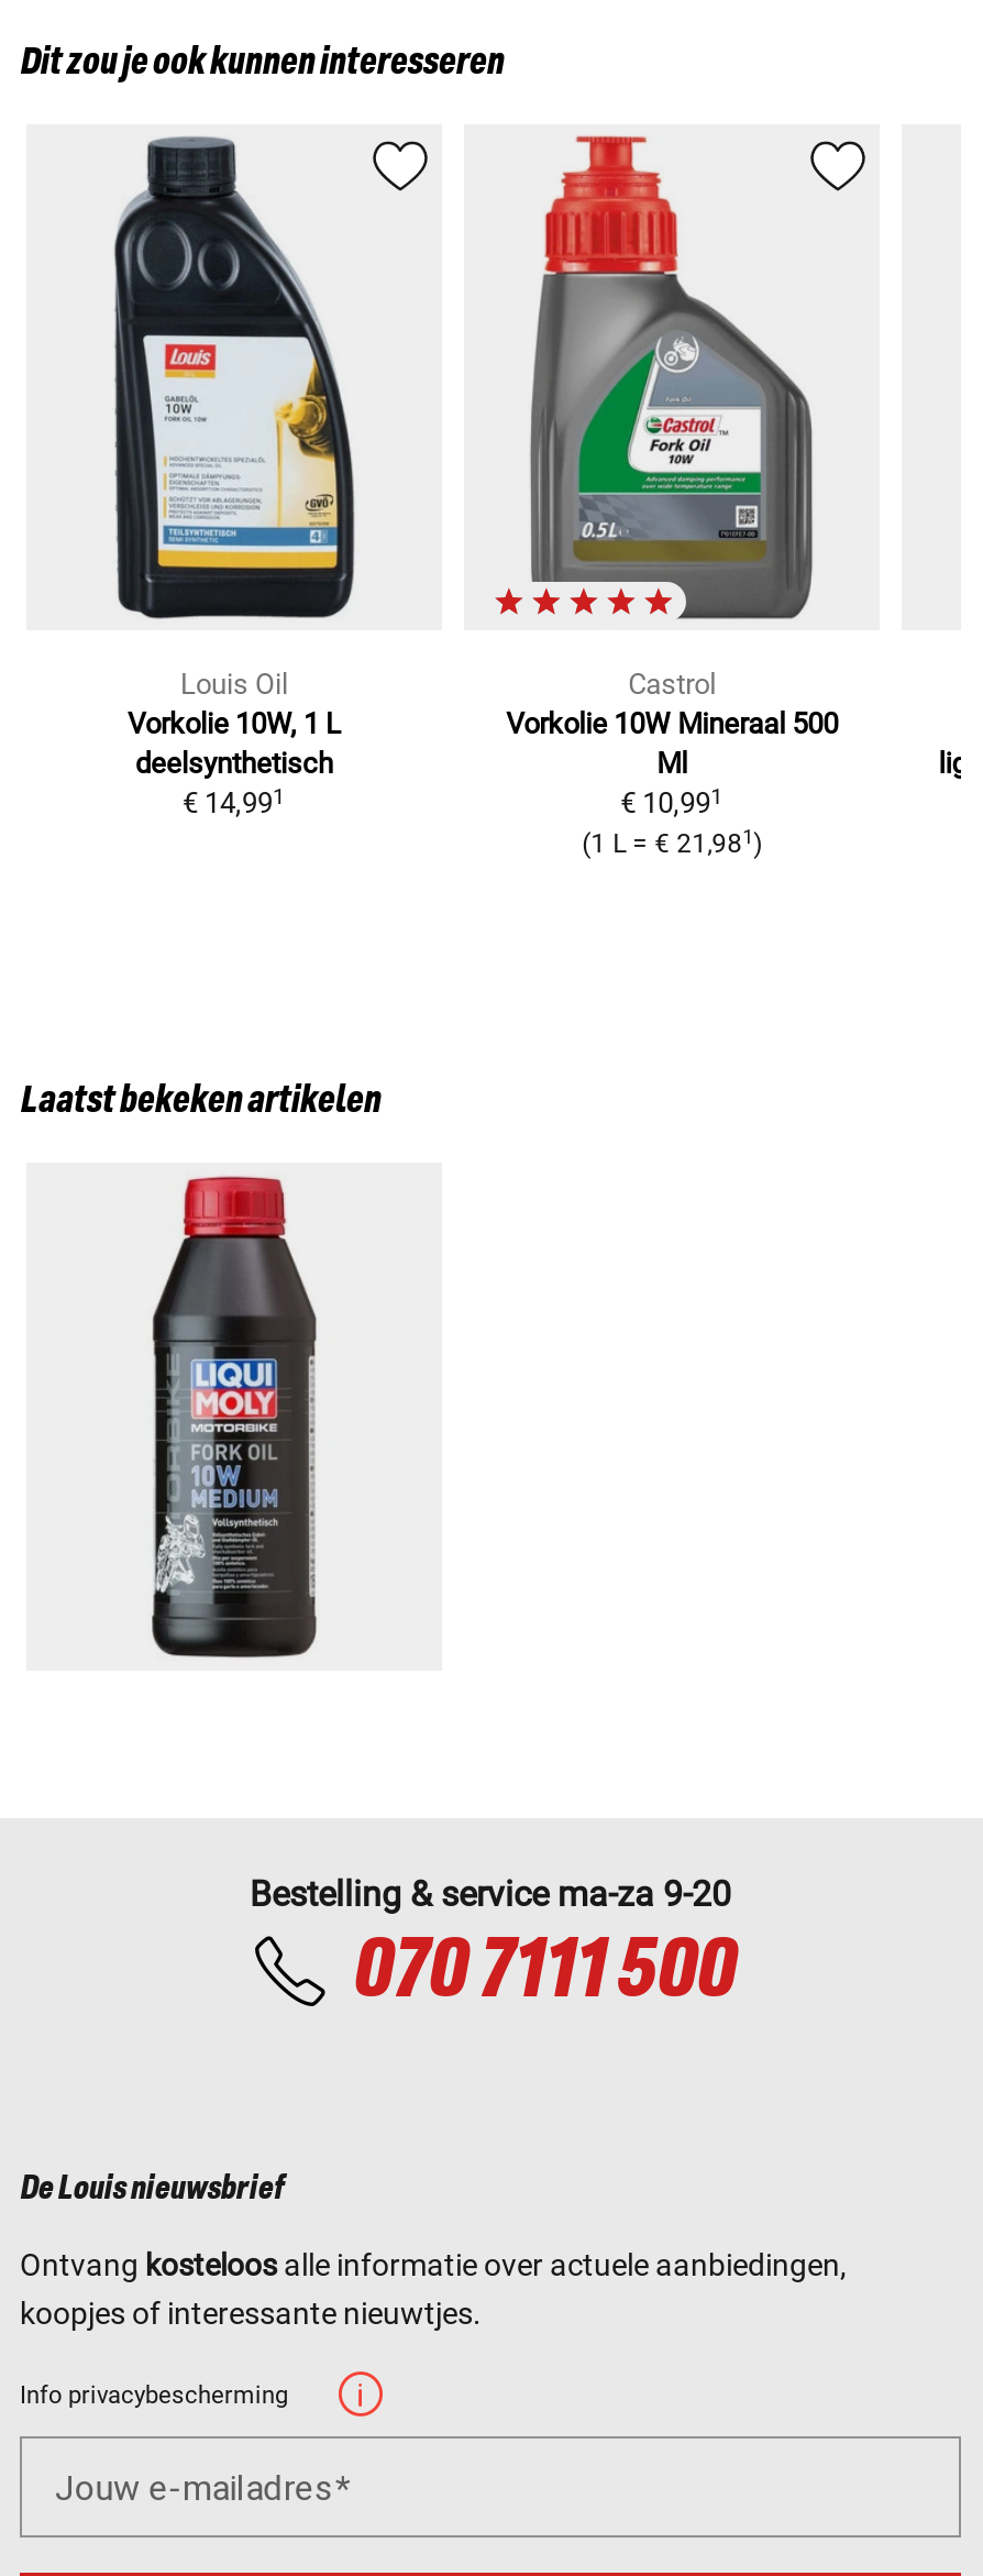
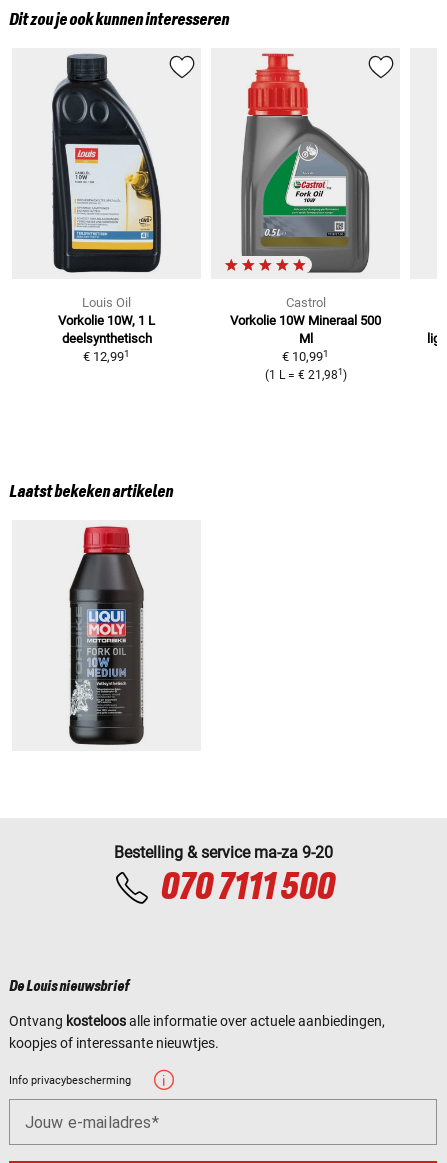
[183,783,286,820] € 14,99 1 -> [83,347,130,364] € 12,99 1

